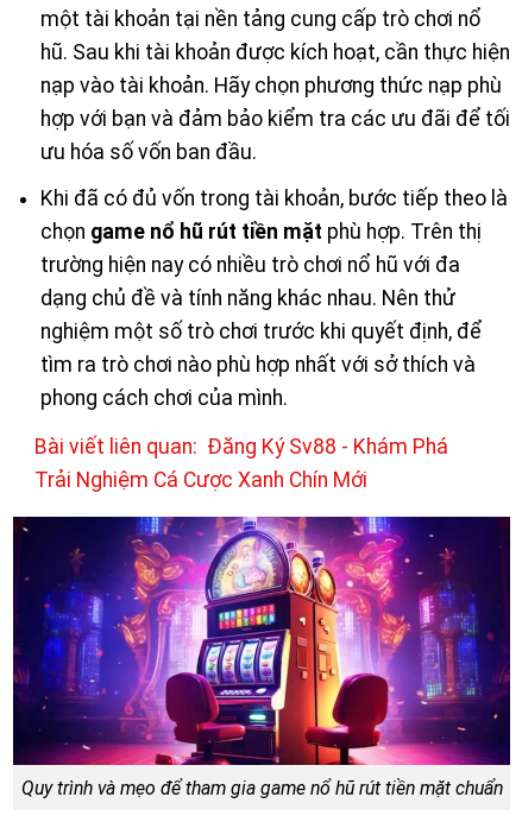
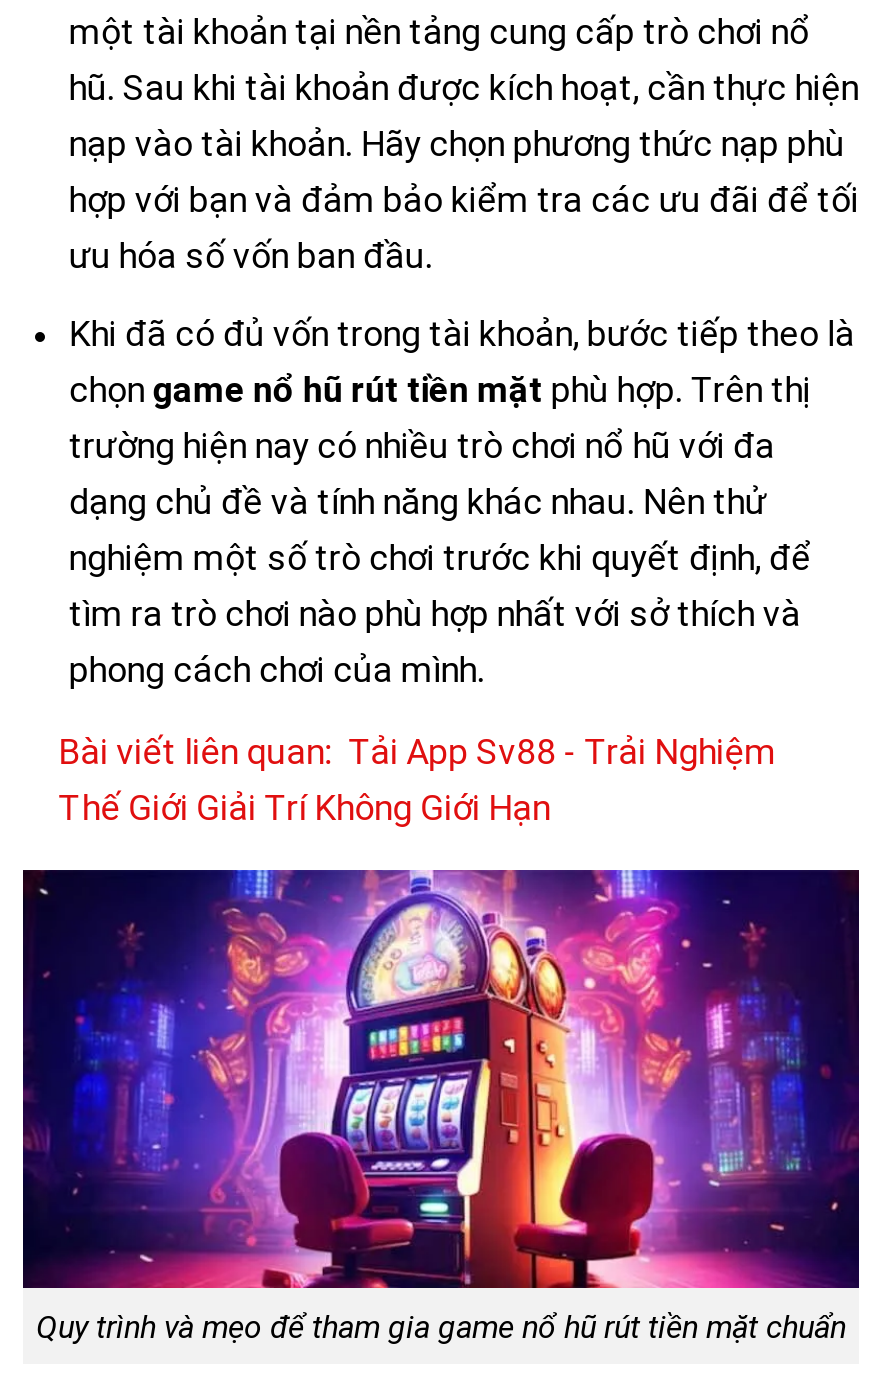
[34,434,448,491] Bài viết liên quan: Đăng Ký Sv88 - Khám Phá | Trải Nghiệm Cá Cược Xanh Chín Mới -> [58,731,776,827] Bài viết liên quan: Tải App Sv88 - Trải Nghiệm | Thế Giới Giải Trí Không Giới Hạn

